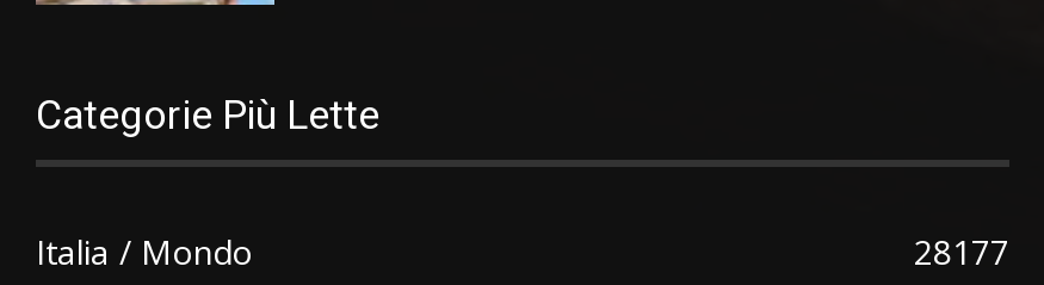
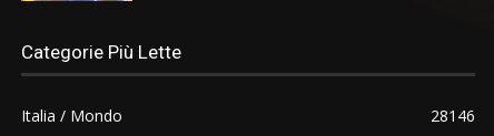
[914,227,1009,273] 28177 -> [431,105,475,126] 28146

